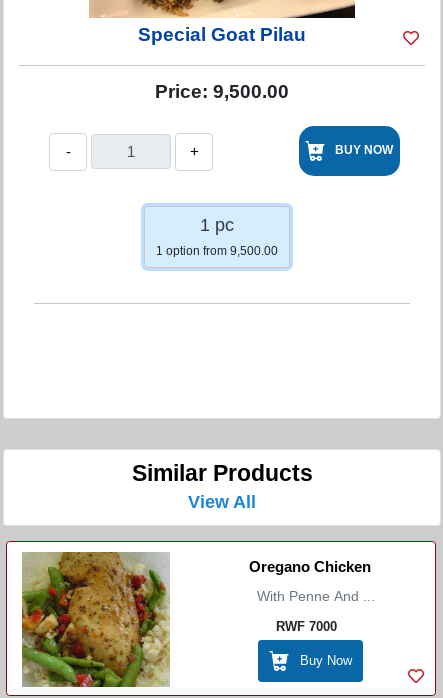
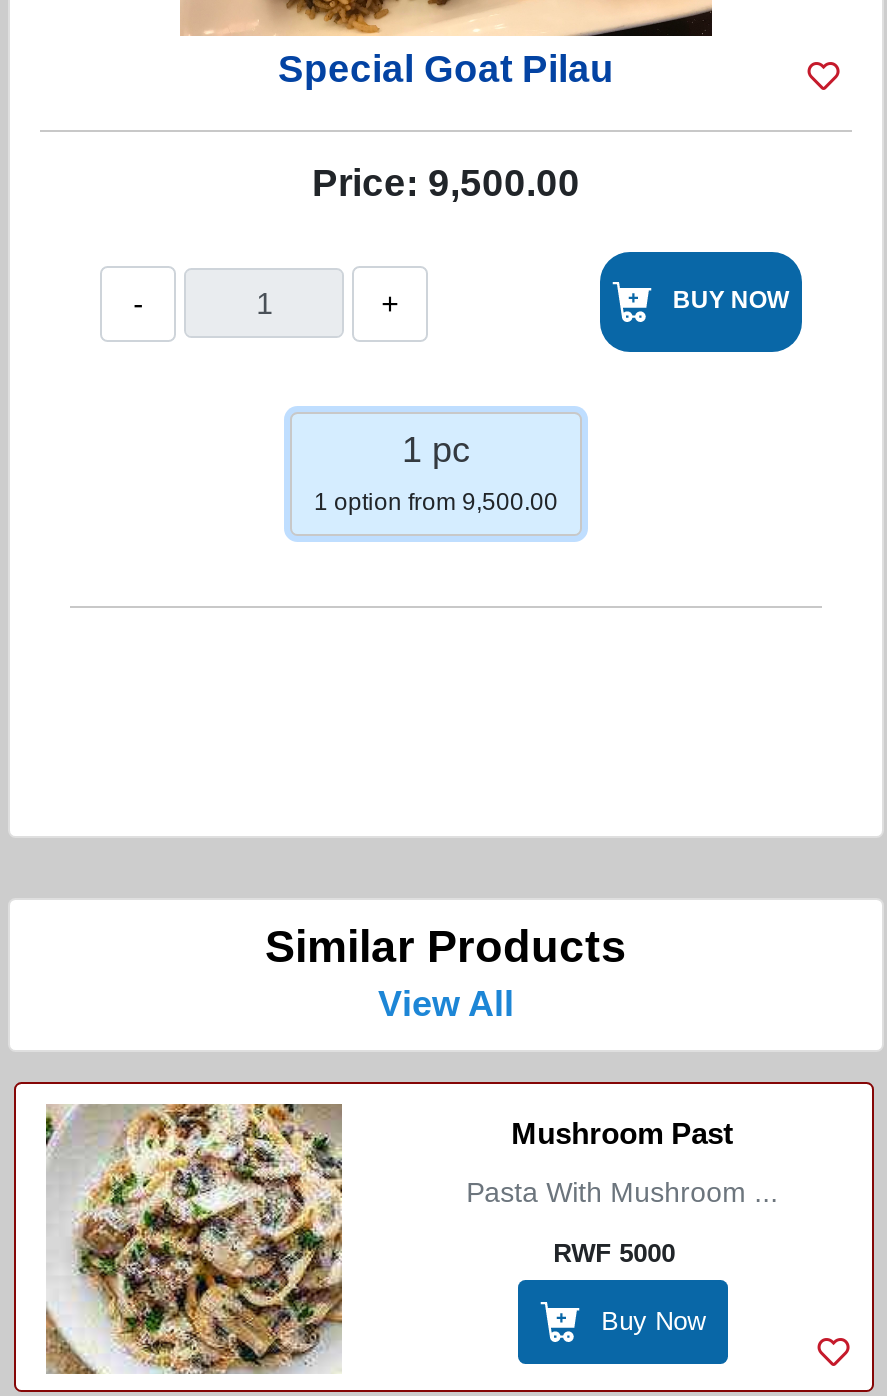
[21,552,170,688] [image] -> [46,1104,342,1374] [image]
[249,558,371,575] Oregano Chicken -> [511,1116,733,1150] Mushroom Past
[245,588,375,604] With Penne And ... -> [466,1176,778,1208] Pasta With Mushroom ...
[276,619,337,634] RWF 7000 -> [553,1238,675,1268] RWF 5000

